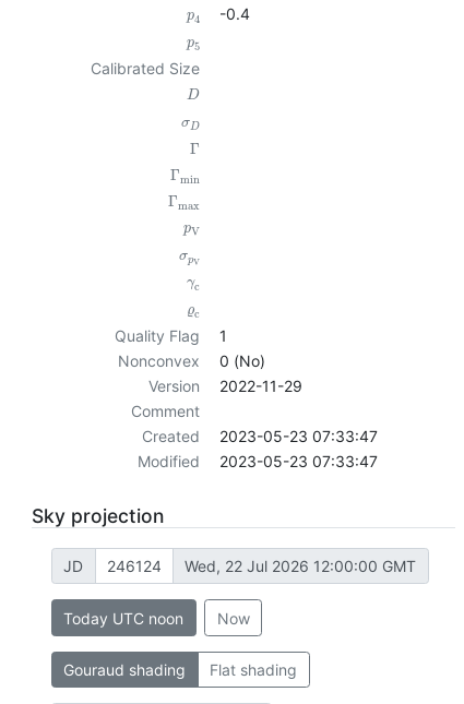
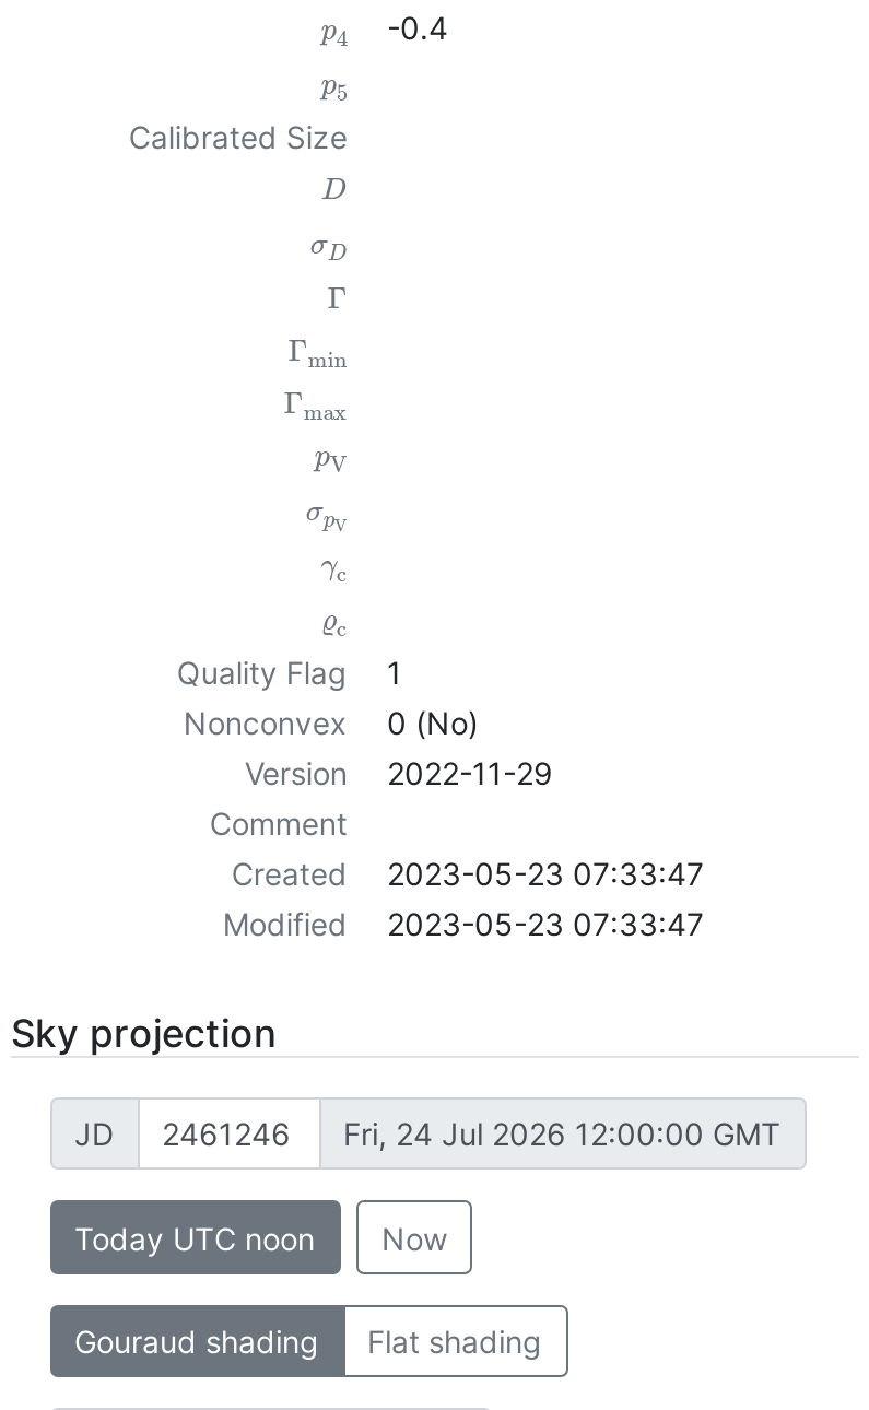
[185,557,416,575] Wed, 22 Jul 2026 12:00:00 GMT -> [343,1115,780,1152] Fri, 24 Jul 2026 12:00:00 GMT

